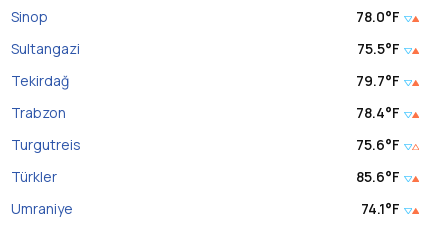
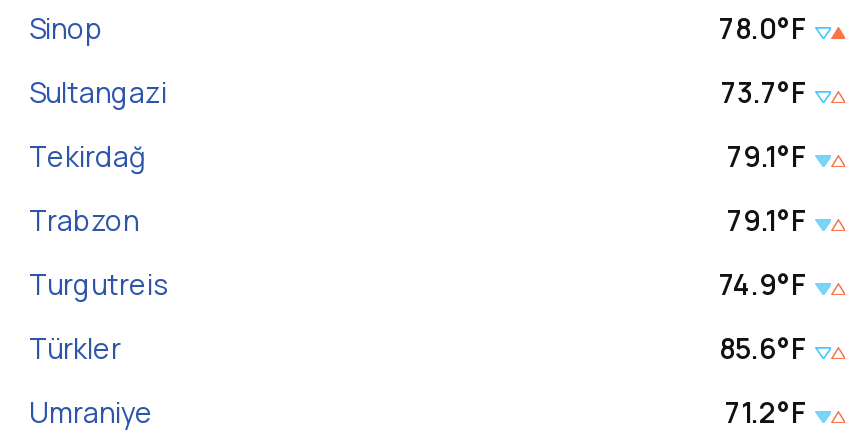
[357,39,400,58] 75.5°F -> [721,73,807,111] 73.7°F
[356,71,400,90] 79.7°F -> [727,137,807,175] 79.1°F
[356,103,400,122] 78.4°F -> [727,201,807,239] 79.1°F
[356,135,400,154] 75.6°F -> [719,265,807,303] 74.9°F
[361,199,400,218] 74.1°F -> [725,393,807,431] 71.2°F

